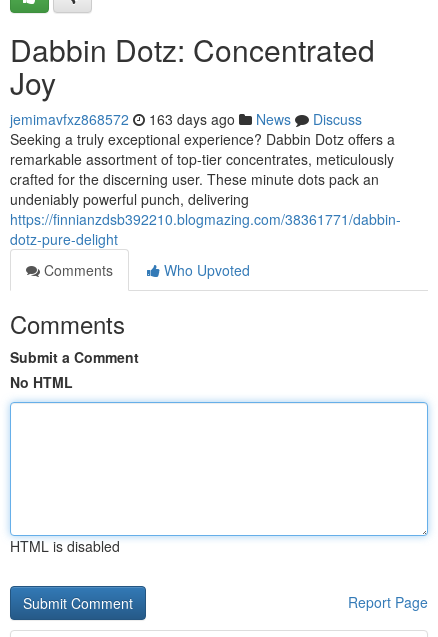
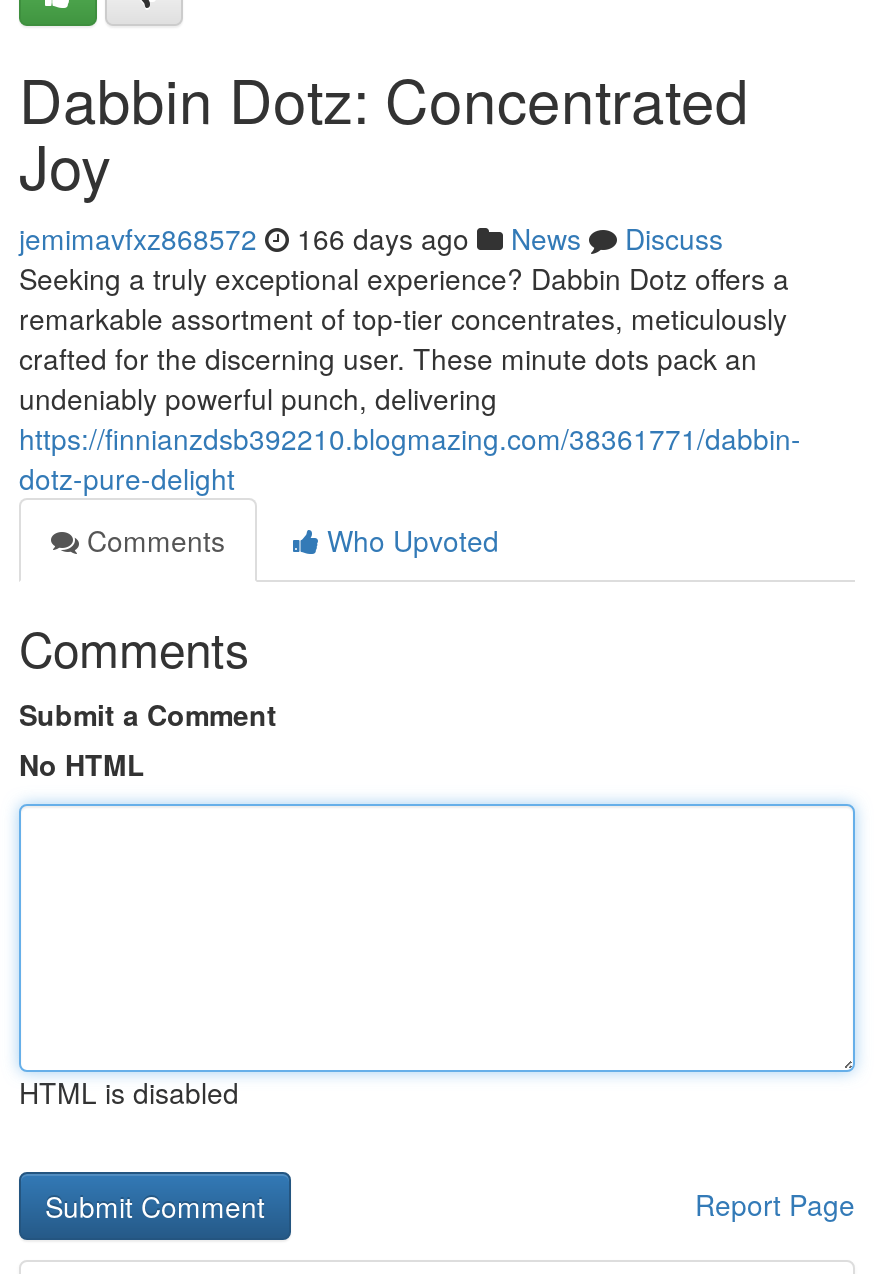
[10,109,362,129] jemimavfxz868572 163 days ago News Discuss -> [19,218,723,258] jemimavfxz868572 166 days ago News Discuss

